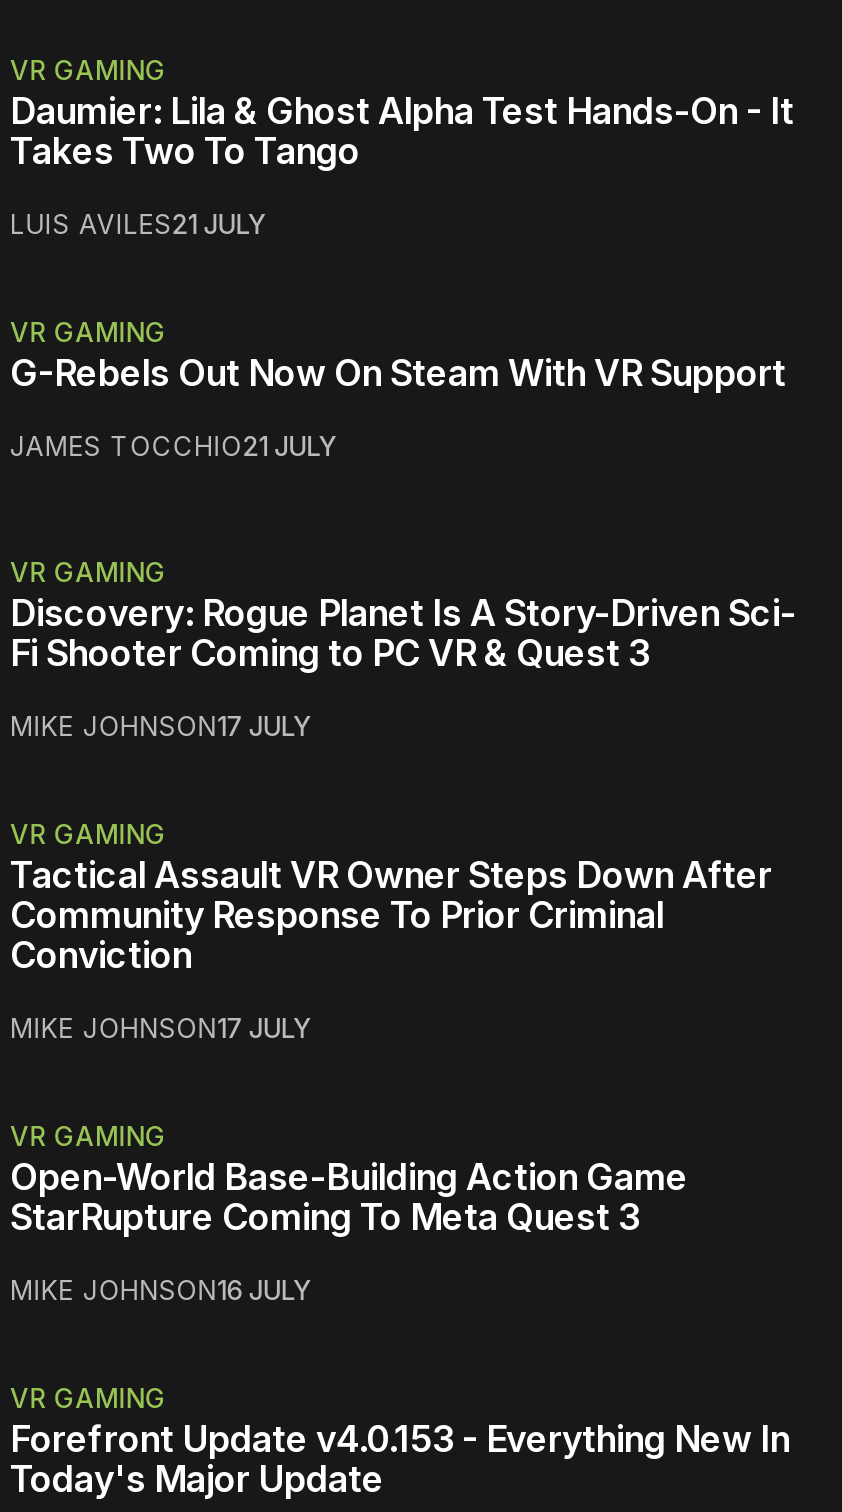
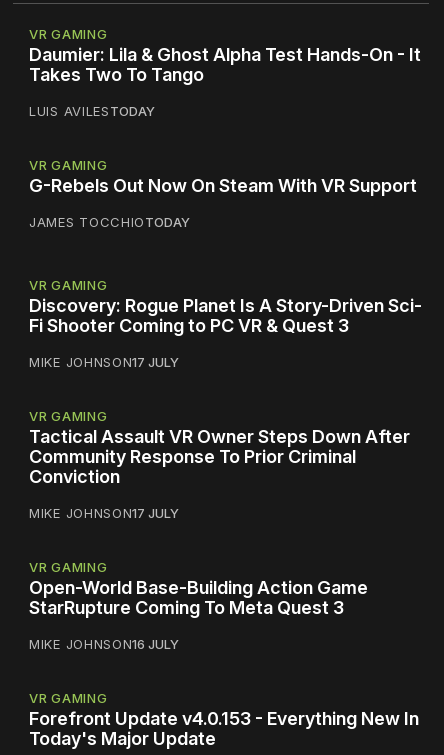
[10,208,265,240] LUIS AVILES21 JULY -> [29,103,155,119] LUIS AVILESTODAY
[10,430,336,462] JAMES TOCCHIO21 JULY -> [29,214,190,230] JAMES TOCCHIOTODAY

